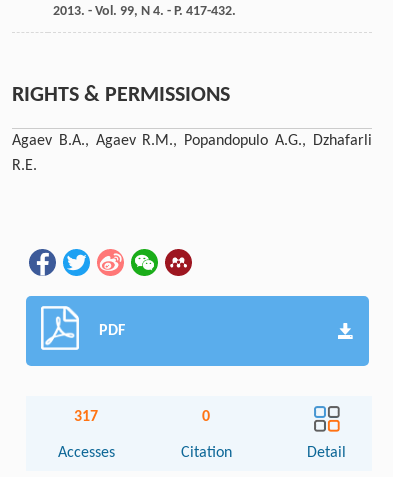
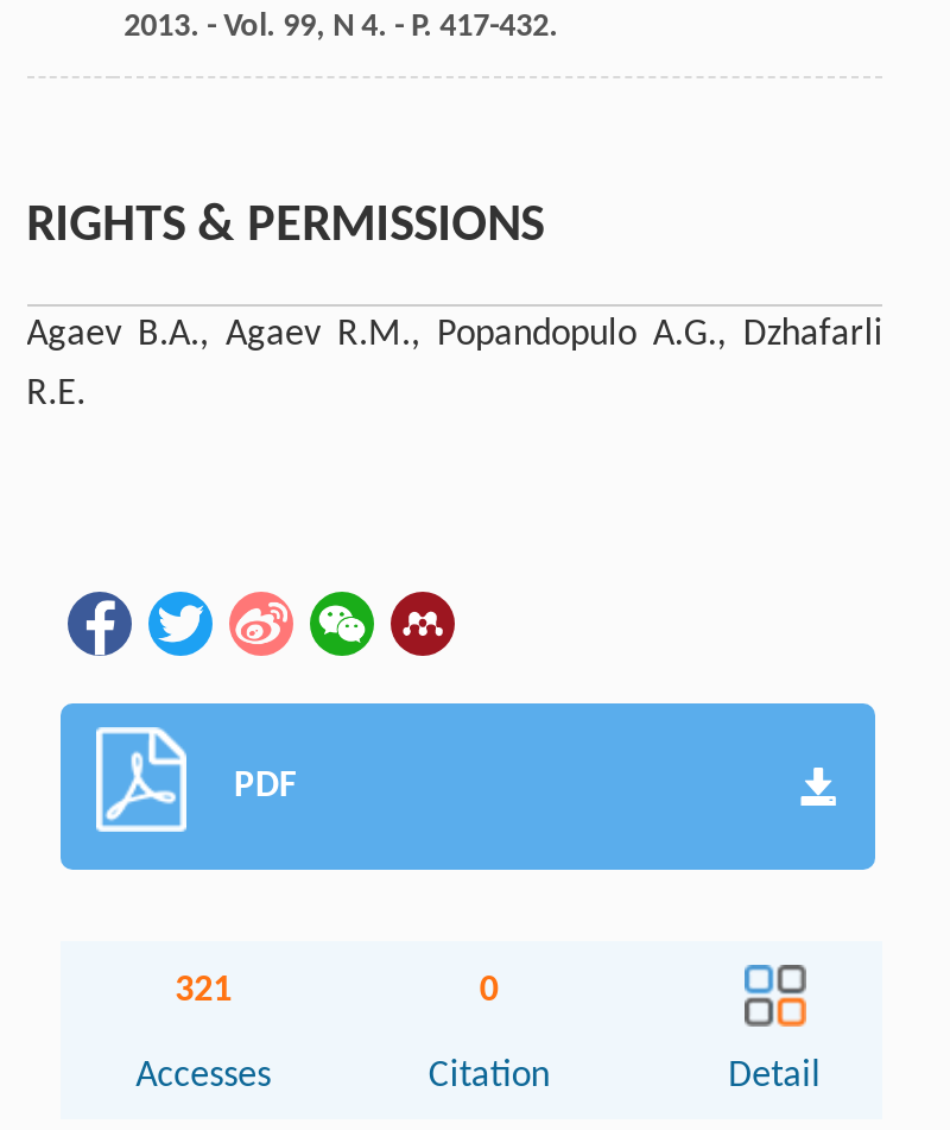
[74,409,98,425] 317 -> [175,972,232,1010] 321

